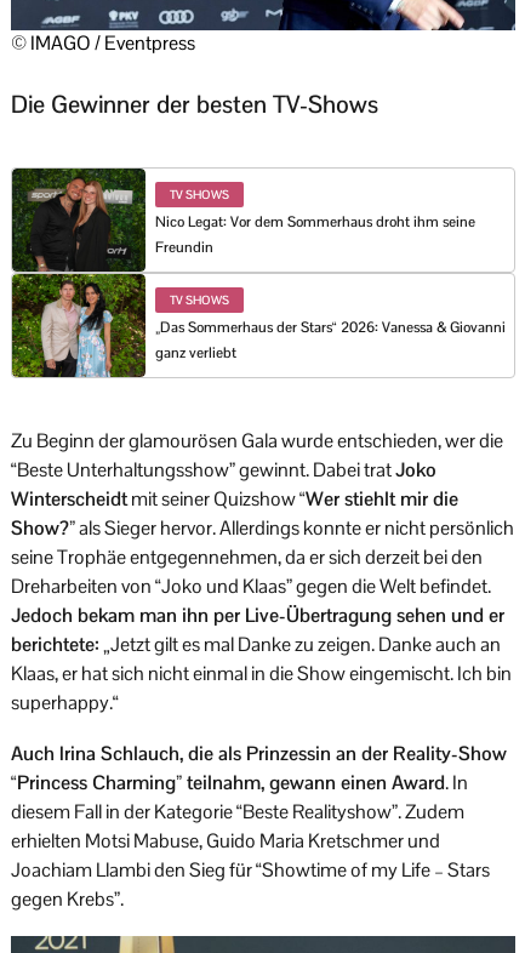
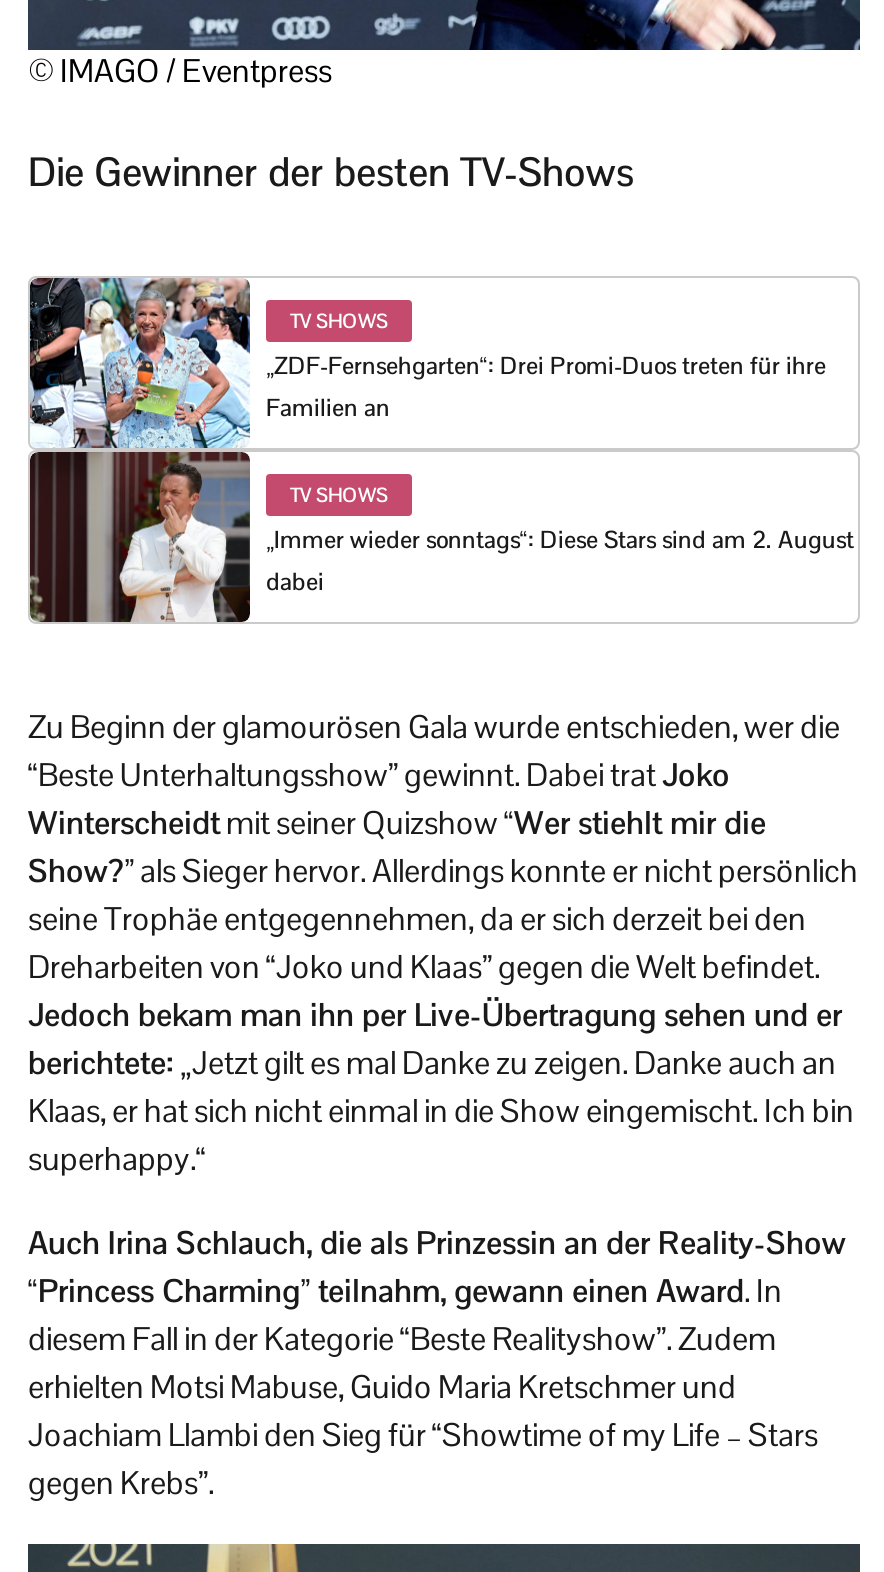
[11,167,475,378] [image] | Nico Legat: Vor dem Sommerhaus droht ihm seine | Freundin -> [28,276,826,624] [image] | „ZDF-Fernsehgarten“: Drei Promi-Duos treten für ihre | Familien an
[155,318,506,363] „Das Sommerhaus der Stars“ 2026: Vanessa & Giovanni | ganz verliebt -> [266,525,854,599] „Immer wieder sonntags“: Diese Stars sind am 2. August | dabei

